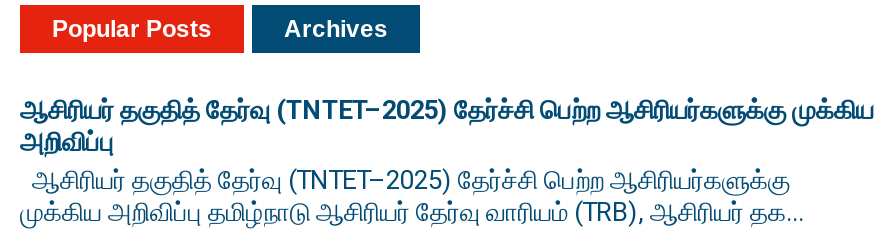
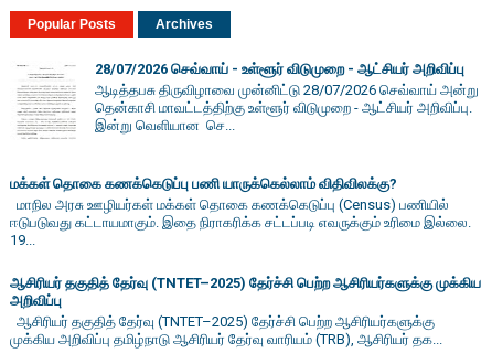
none -> [10,176,471,248] மக்கள் தொகை கணக்கெடுப்பு பணி யாருக்கெல்லாம் விதிவிலக்கு? | மாநில அரசு ஊழியர்கள் மக்கள் தொகை கணக்கெடுப்பு (Census) பணியில் | ஈடுபடுவது கட்டாயமாகும். இதை நிராகரிக்க சட்டப்படி எவருக்கும் உரிமை இல்லை. | 19...
none -> [95,61,479,133] 28/07/2026 செவ்வாய் - உள்ளூர் விடுமுறை - ஆட்சியர் அறிவிப்பு | ஆடித்தபசு திருவிழாவை முன்னிட்டு 28/07/2026 செவ்வாய் அன்று | தென்காசி மாவட்டத்திற்கு உள்ளூர் விடுமுறை - ஆட்சியர் அறிவிப்பு. | இன்று வெளியான செ...

